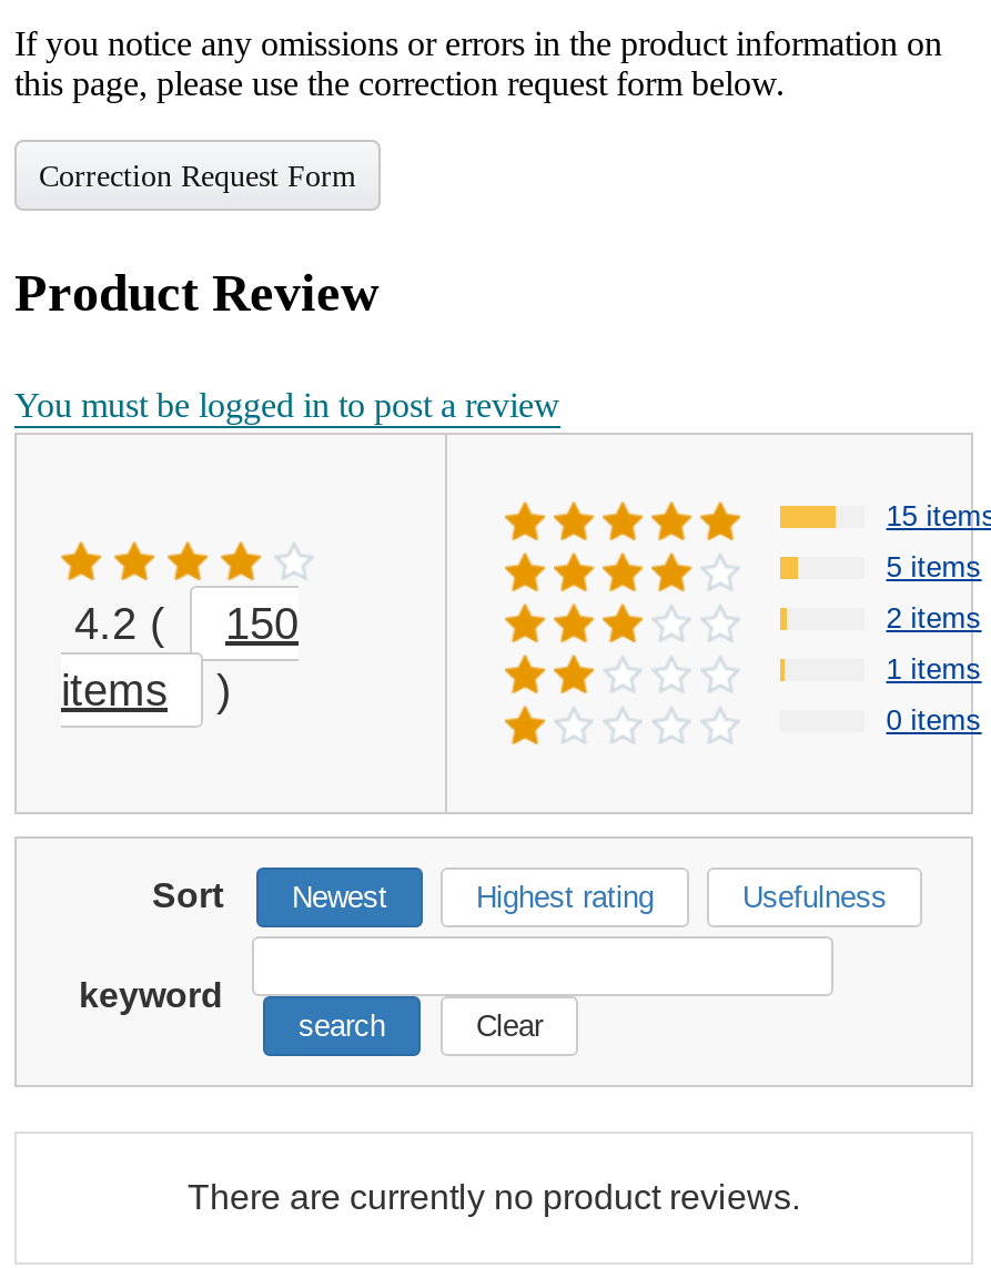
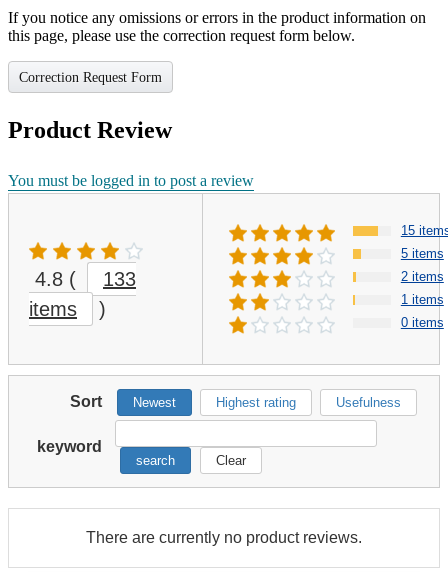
[61,599,179,648] 4.2 ( -> [29,268,82,290] 4.8 (
[225,599,299,648] 150 -> [103,268,136,290] 133

